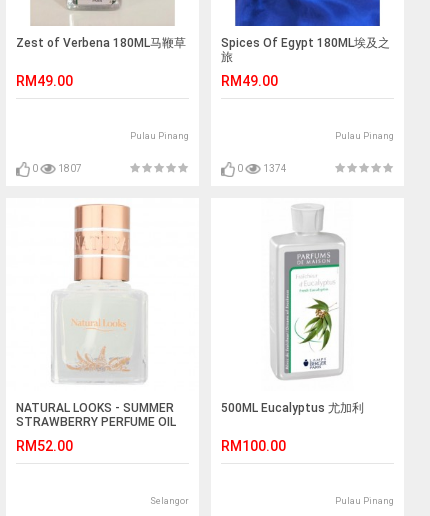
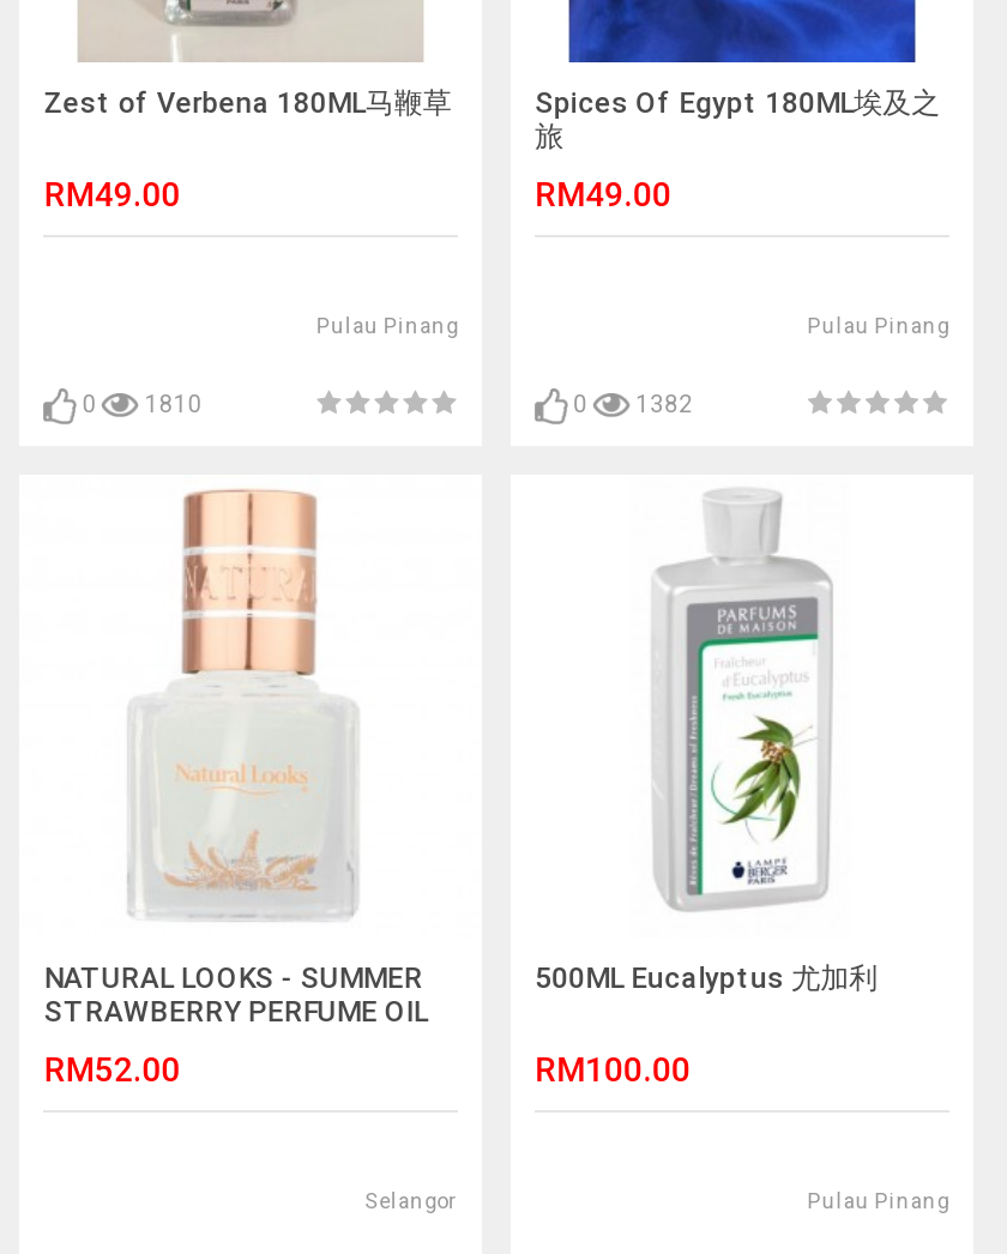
[30,163,82,174] 0 1807 -> [78,390,202,416] 0 1810
[235,163,287,174] 0 1374 -> [568,390,693,416] 0 1382

